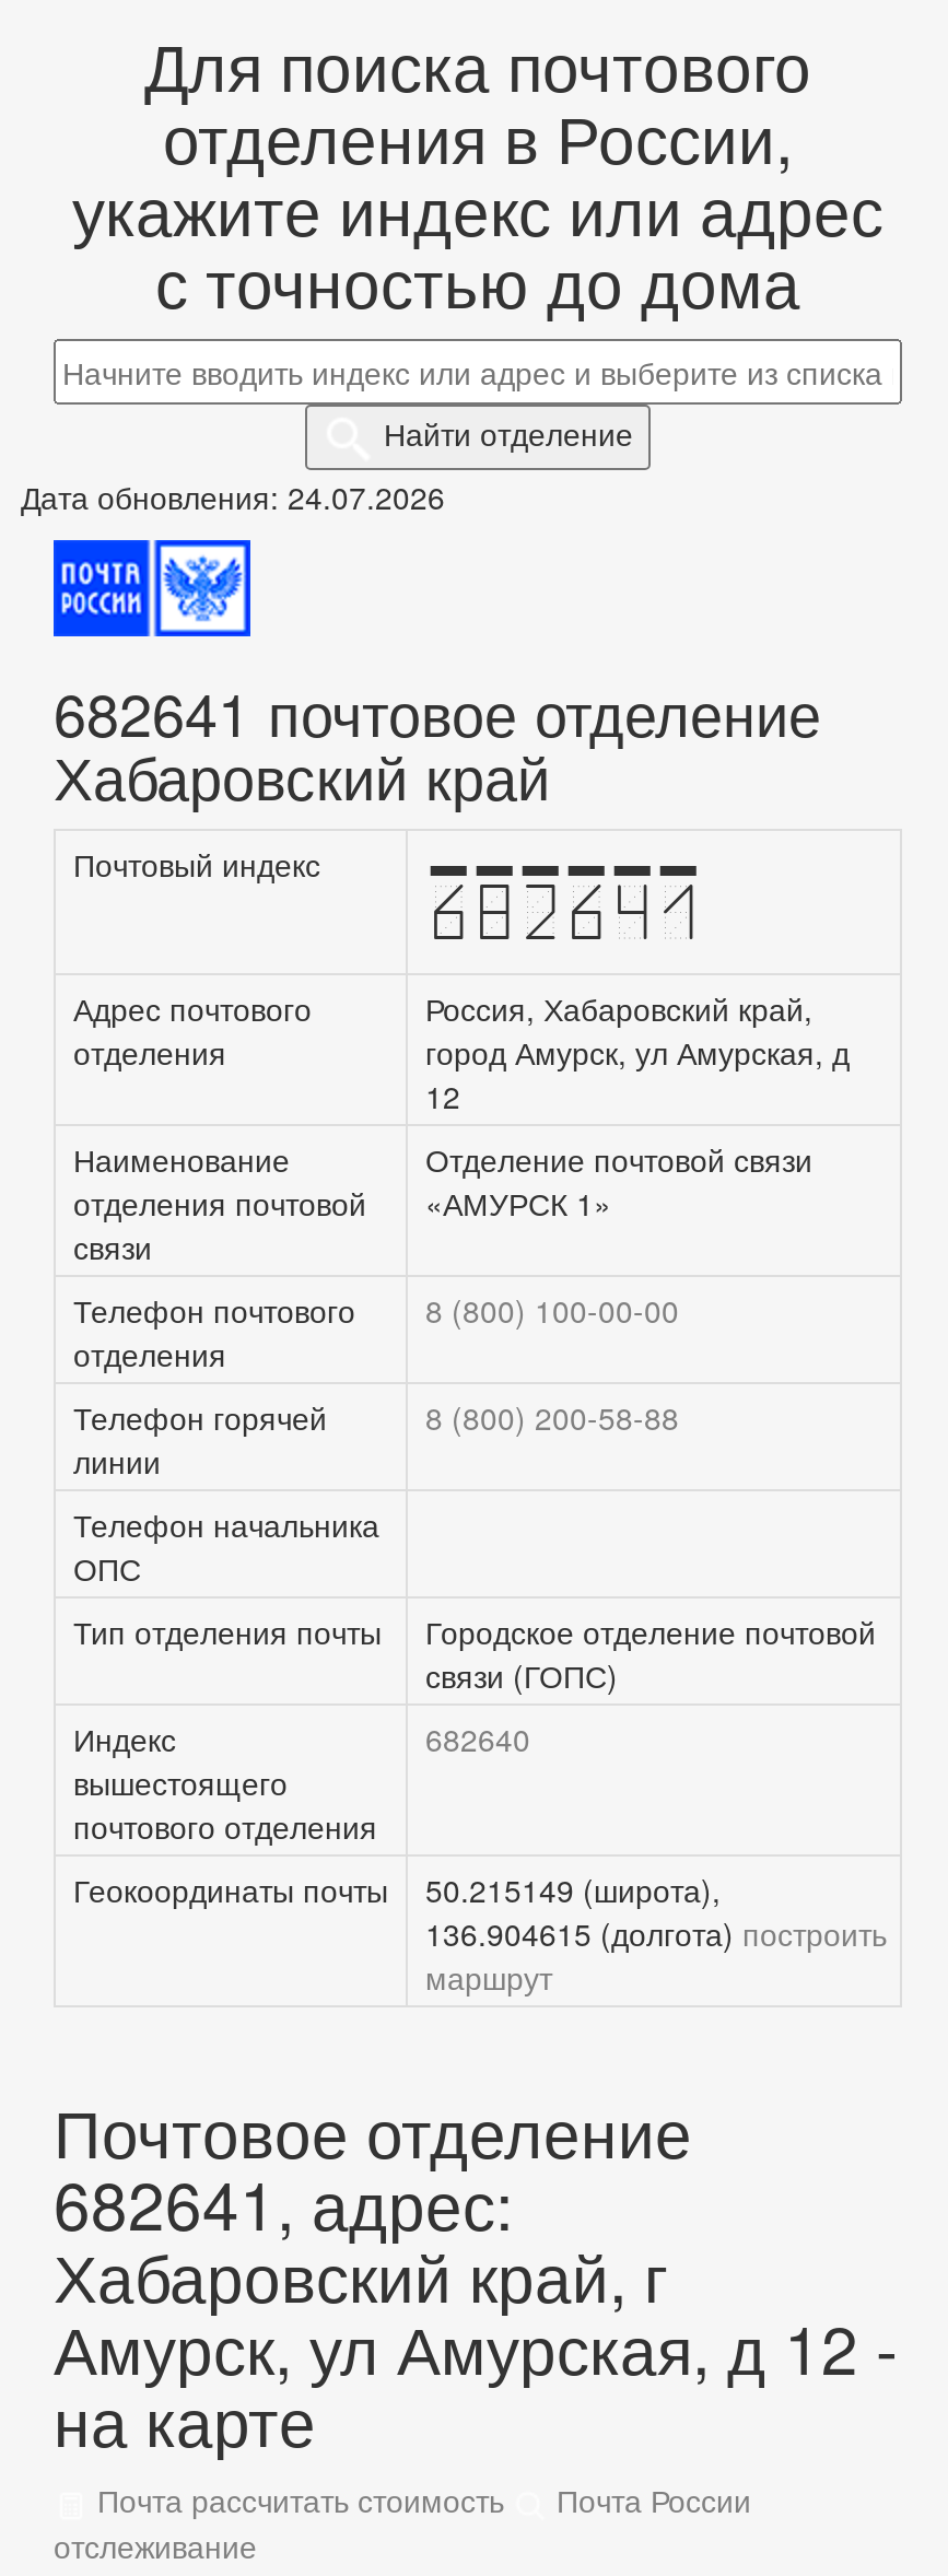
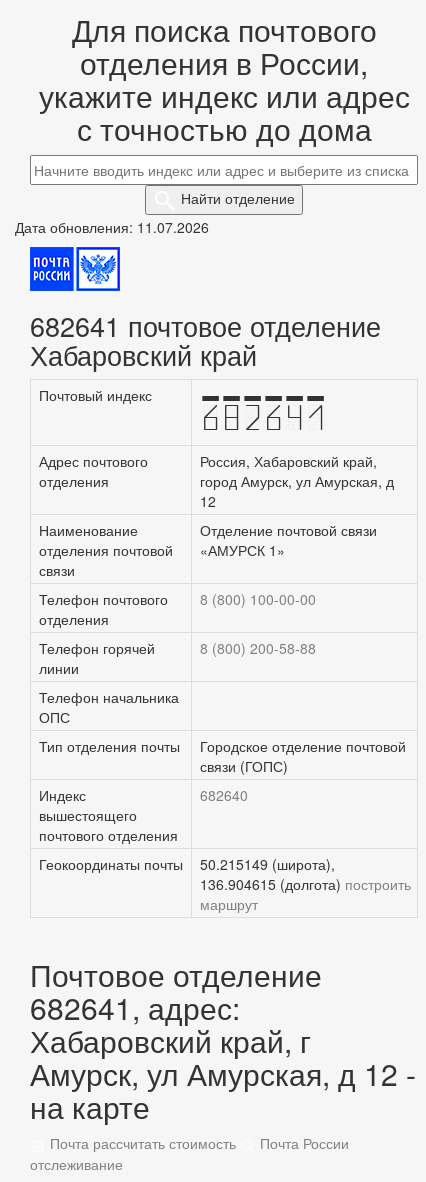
[21,475,445,519] Дата обновления: 24.07.2026 -> [15,217,209,237] Дата обновления: 11.07.2026

